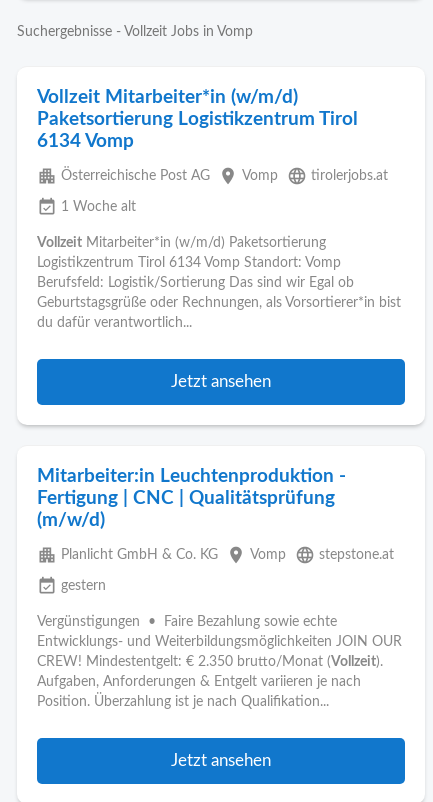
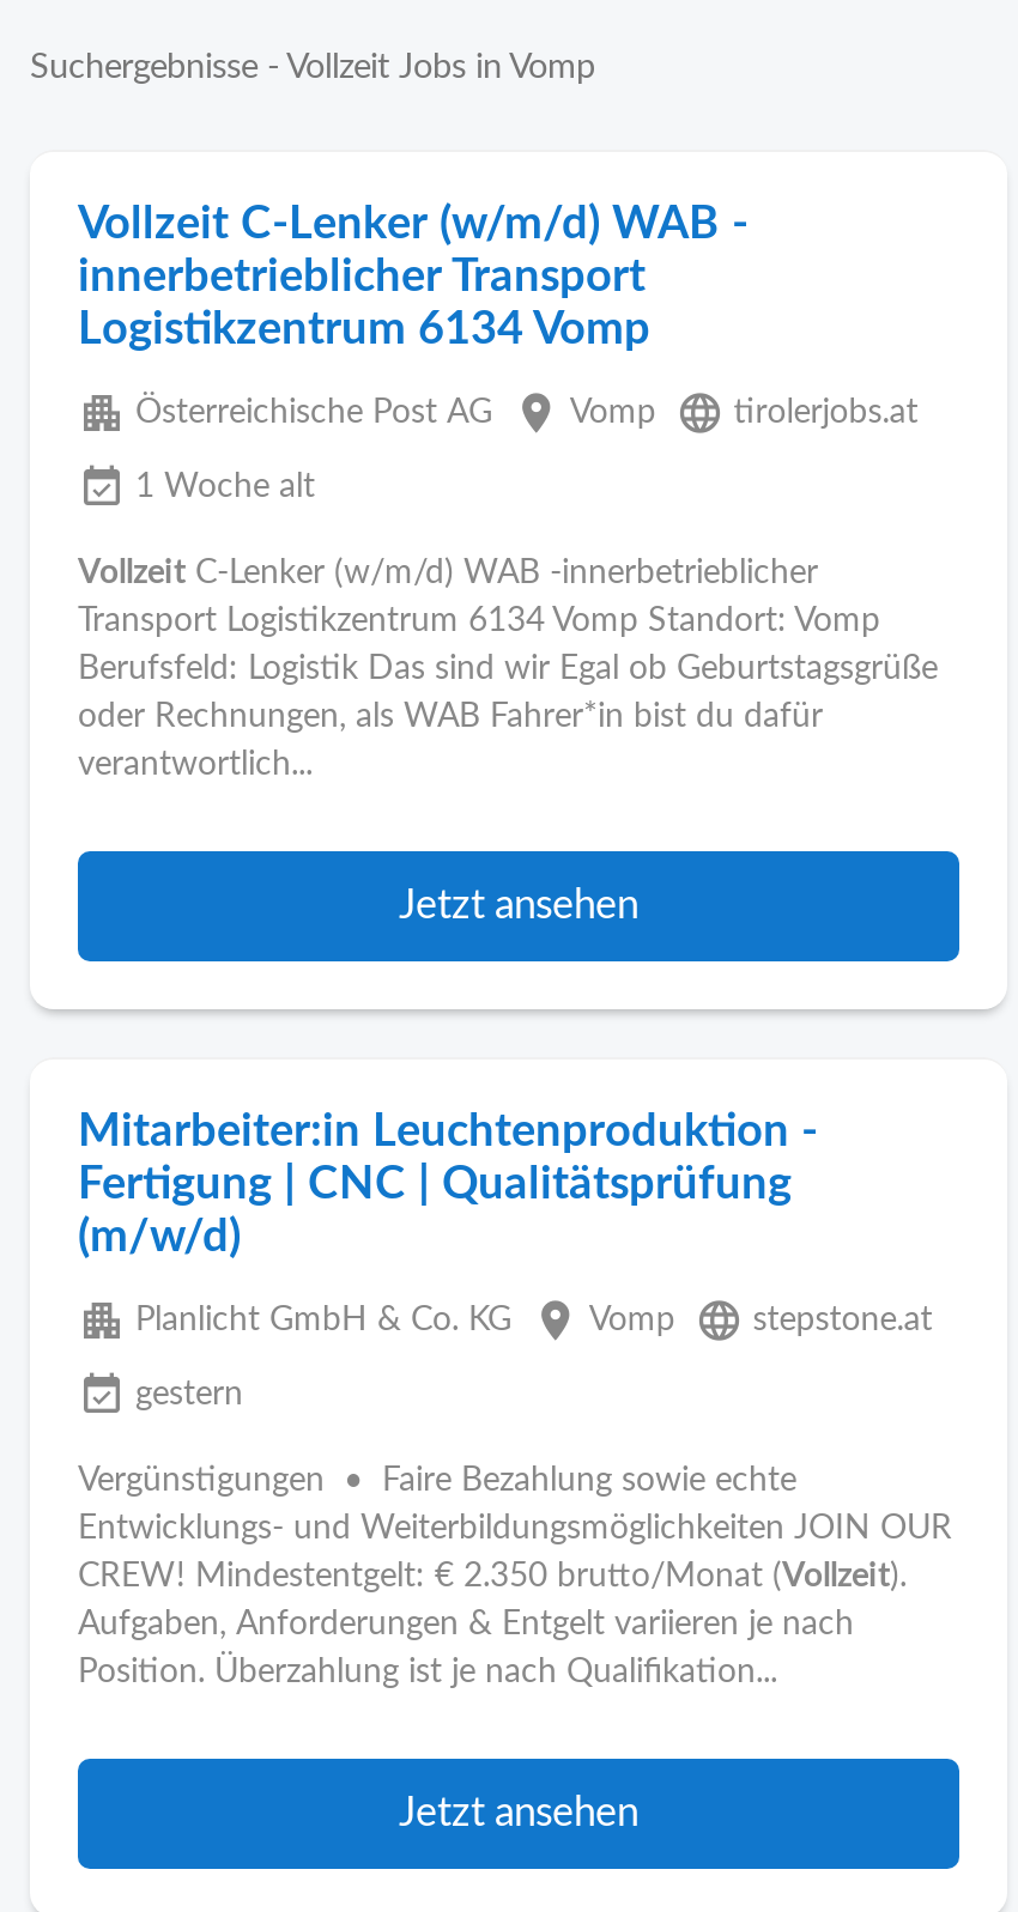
[37,88,358,151] Vollzeit Mitarbeiter*in (w/m/d) | Paketsortierung Logistikzentrum Tirol | 6134 Vomp -> [78,202,749,353] Vollzeit C-Lenker (w/m/d) WAB - | innerbetrieblicher Transport | Logistikzentrum 6134 Vomp
[37,236,401,330] Vollzeit Mitarbeiter*in (w/m/d) Paketsortierung | Logistikzentrum Tirol 6134 Vomp Standort: Vomp | Berufsfeld: Logistik/Sortierung Das sind wir Egal ob | Geburtstagsgrüße oder Rechnungen, als Vorsortierer*in bist | du dafür verantwortlich... -> [78,557,938,782] Vollzeit C-Lenker (w/m/d) WAB -innerbetrieblicher | Transport Logistikzentrum 6134 Vomp Standort: Vomp | Berufsfeld: Logistik Das sind wir Egal ob Geburtstagsgrüße | oder Rechnungen, als WAB Fahrer*in bist du dafür | verantwortlich...

